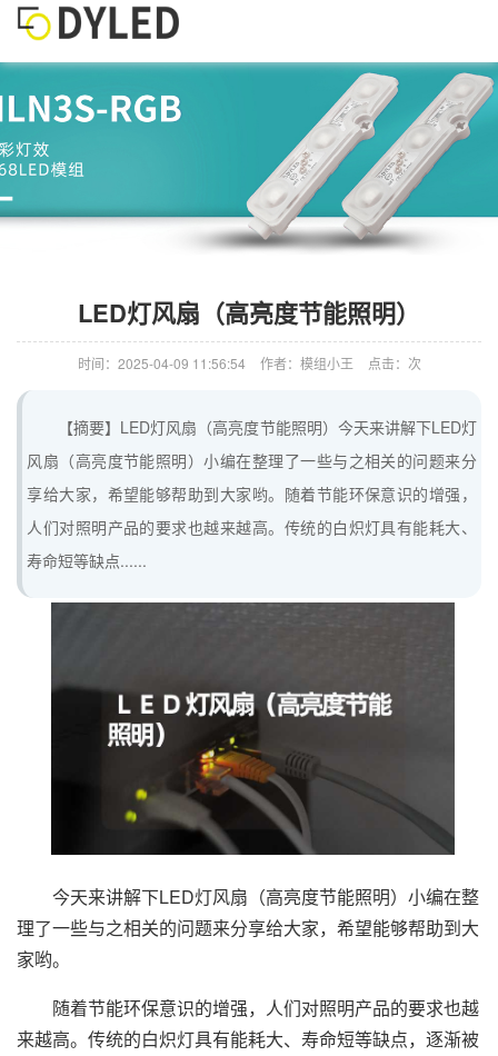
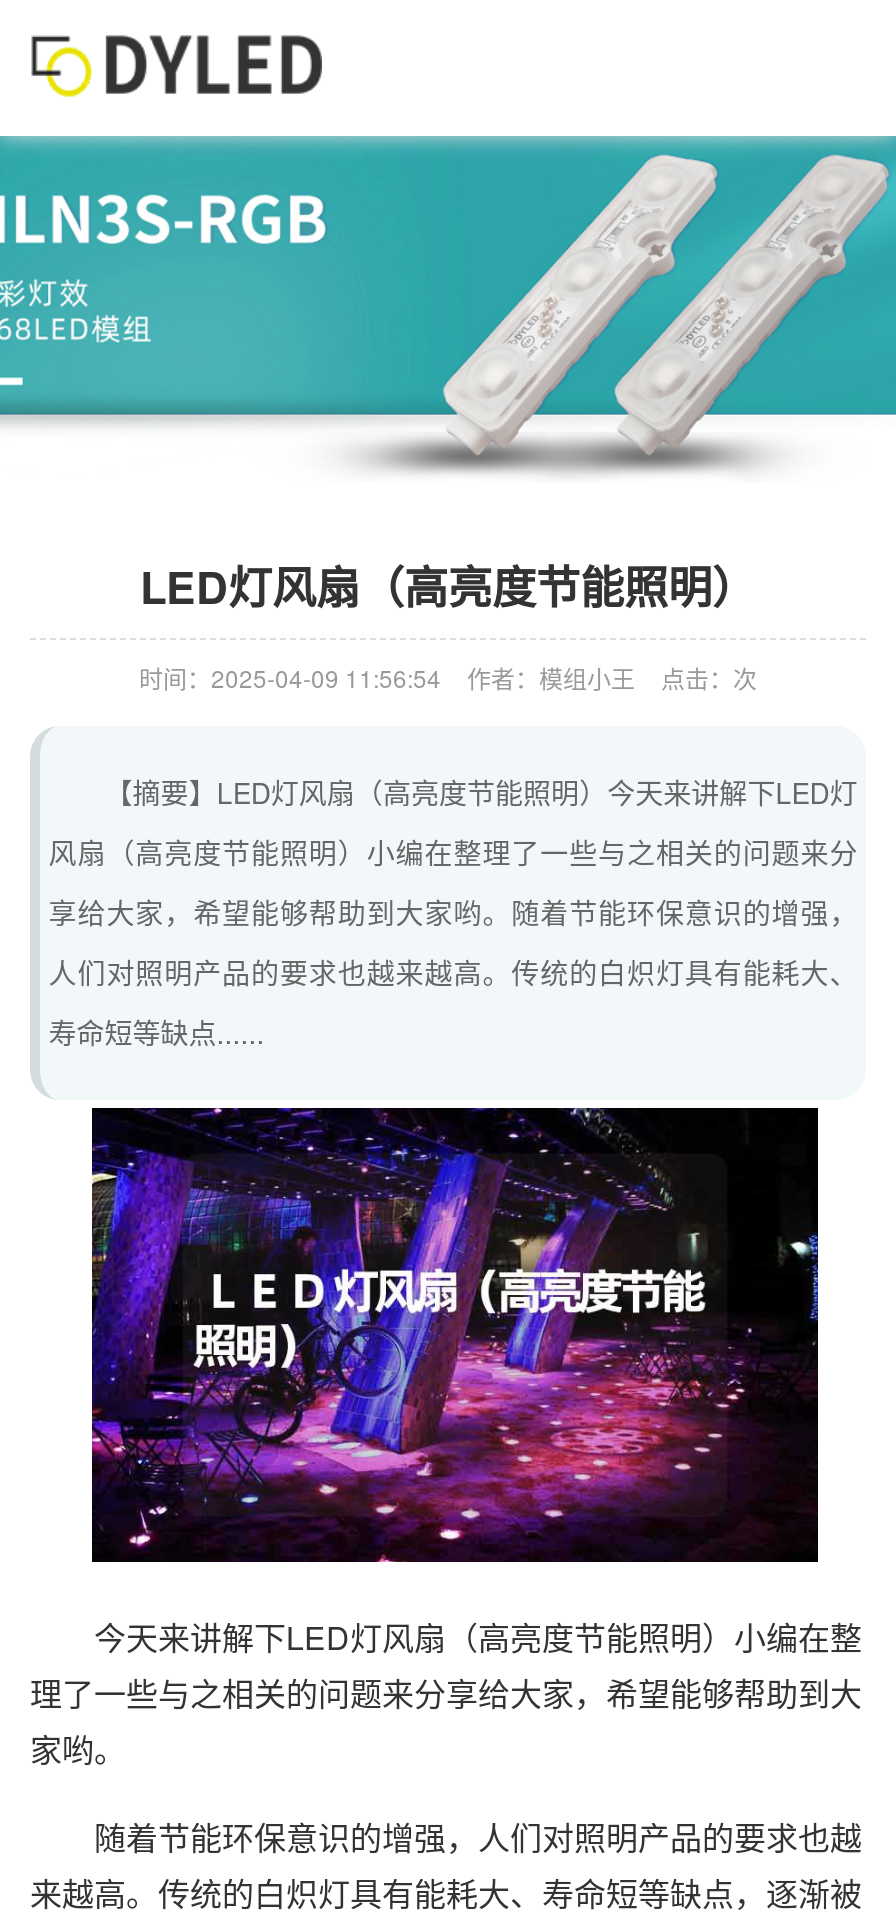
[50,602,455,856] [image] -> [90,1108,818,1564] [image]

